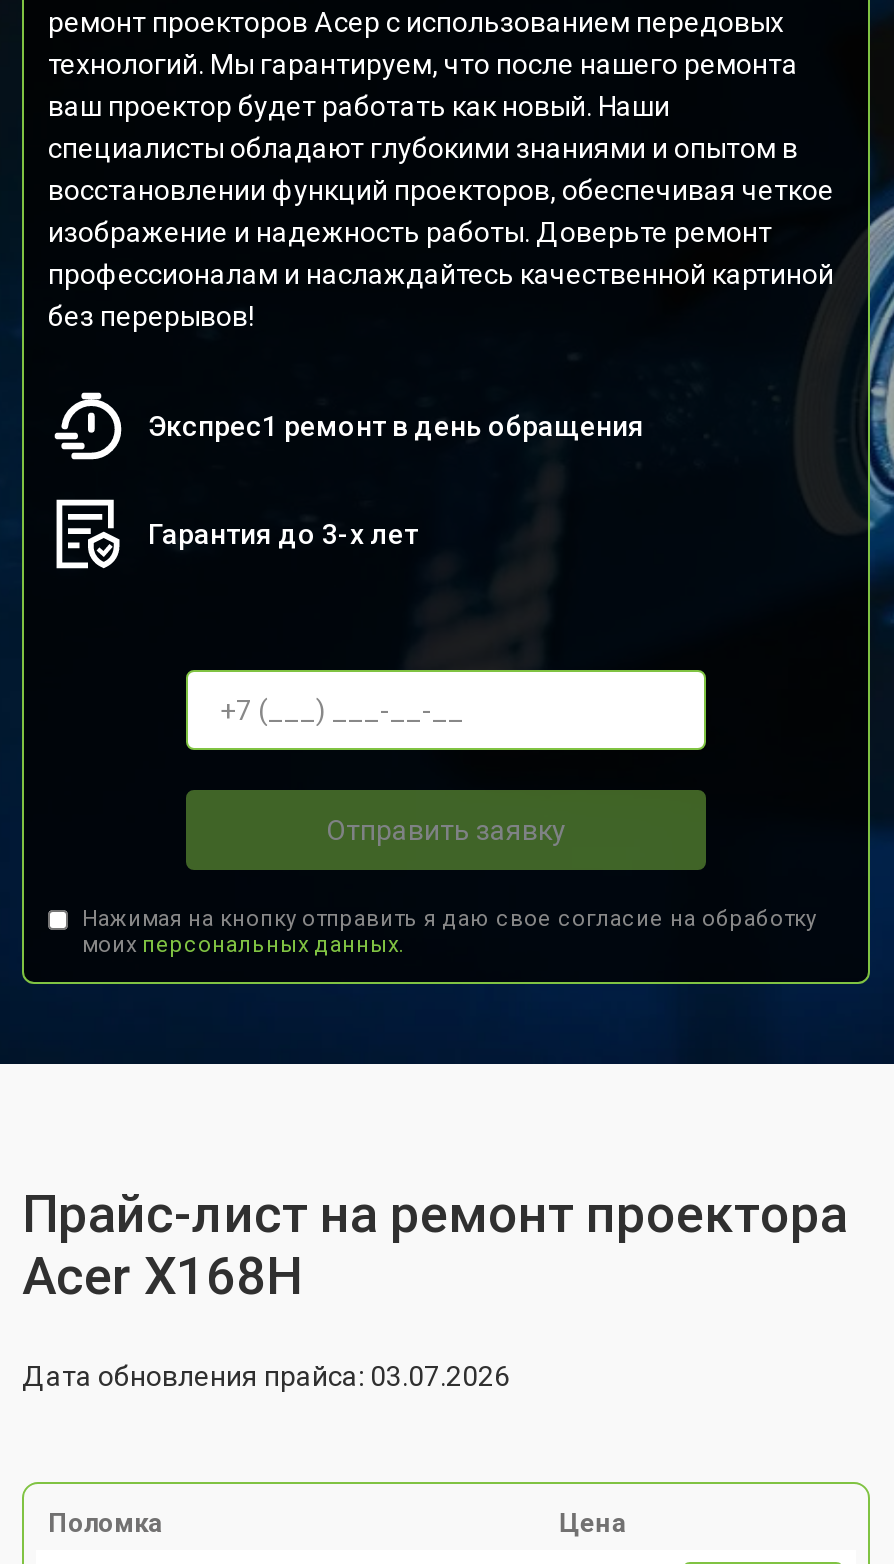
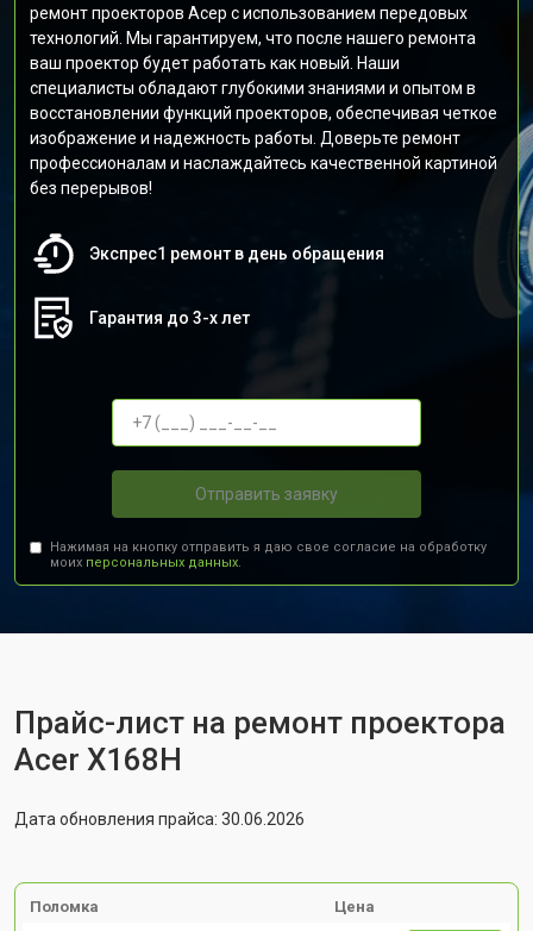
[22,1360,510,1392] Дата обновления прайса: 03.07.2026 -> [14,810,305,829] Дата обновления прайса: 30.06.2026

